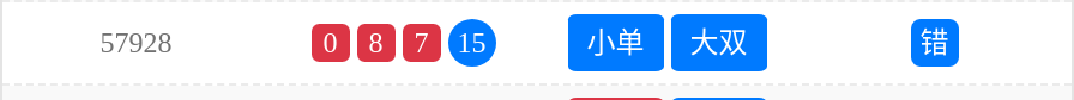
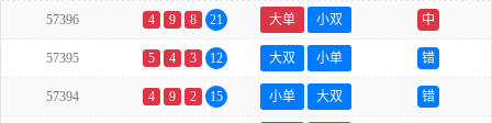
[100,26,338,60] 57928 | 0 -> [46,12,175,27] 57396 | 4 | 9
[414,26,429,60] 7 -> [46,12,435,104] 21 | 大单 | 小双 | 中 | 57395 | 5 | 4 | 3 | 12 | 大双 | 小单 | 错 | 57394 | 4 | 9 | 2

